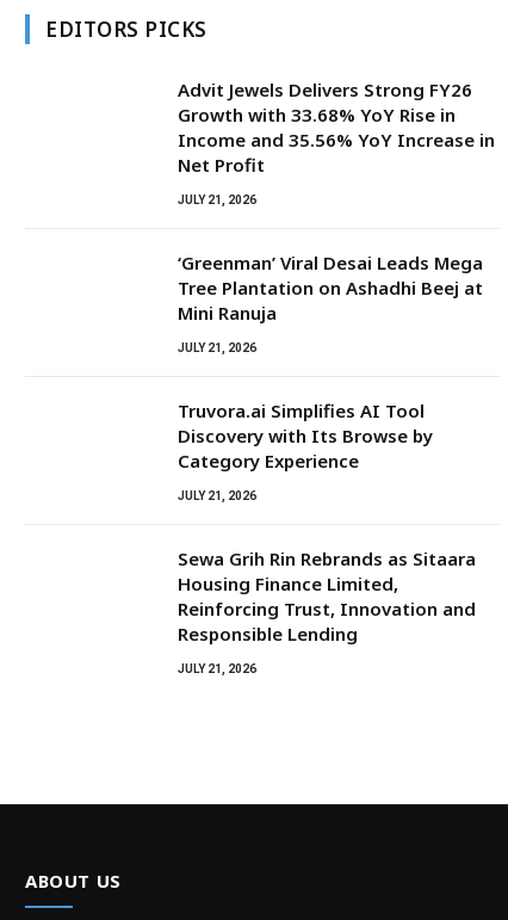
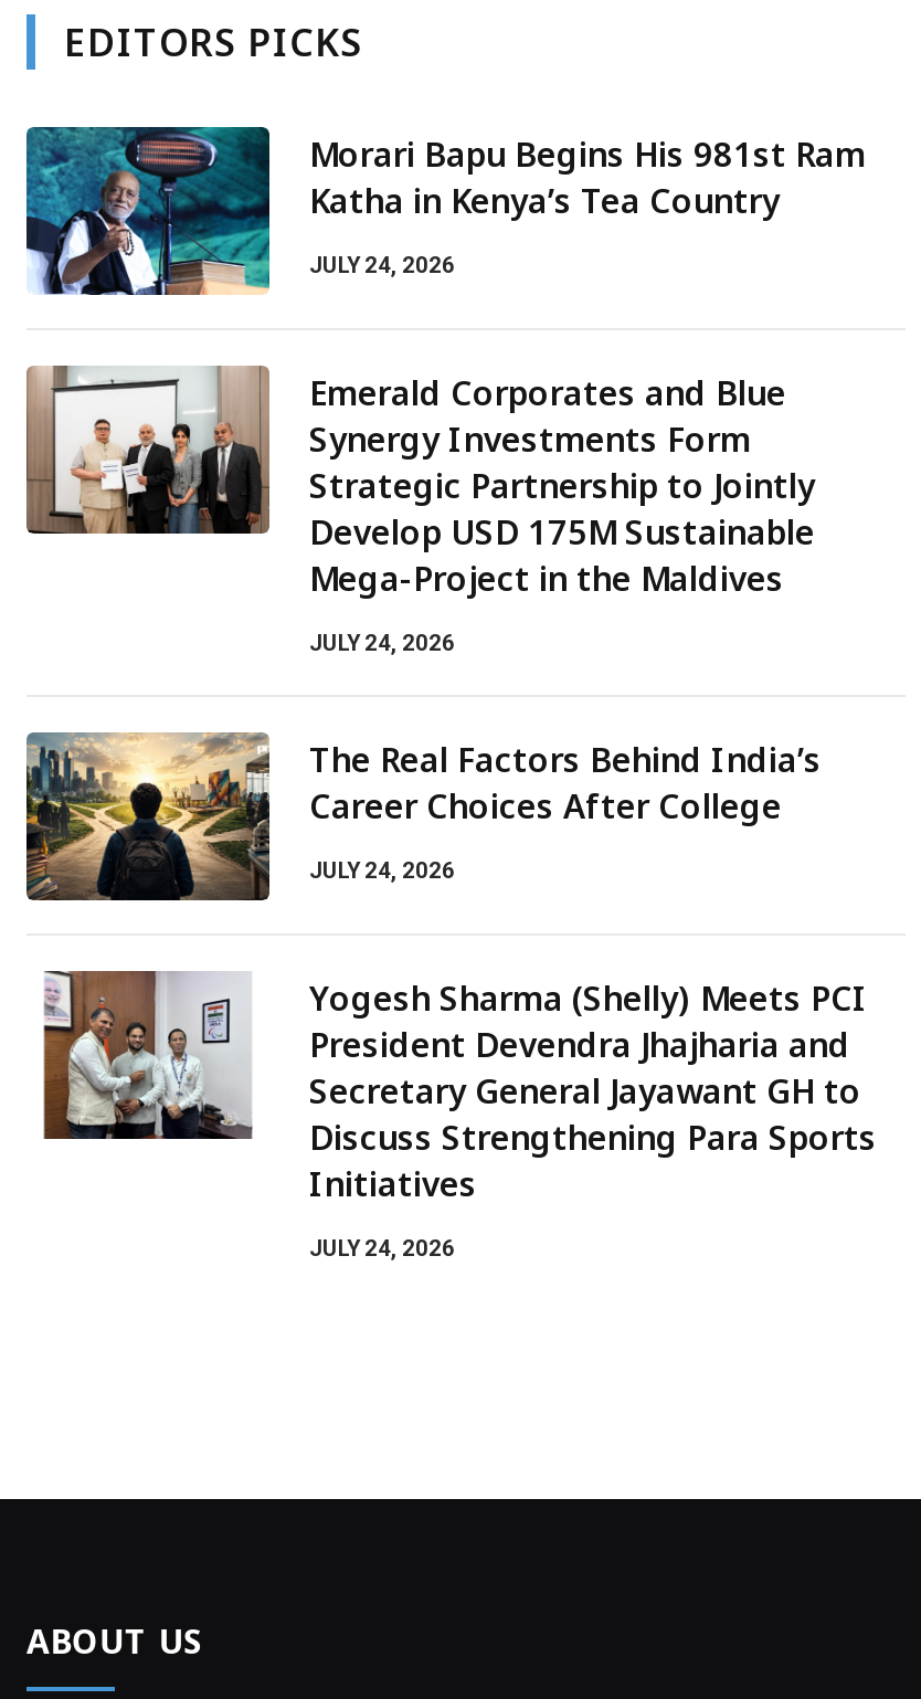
none -> [24,125,272,297] [image]
none -> [24,363,272,536] [image]
none -> [24,730,272,903] [image]
none -> [42,969,254,1141] [image]
[178,77,495,176] Advit Jewels Delivers Strong FY26 | Growth with 33.68% YoY Rise in | Income and 35.56% YoY Increase in | Net Profit -> [309,131,866,222] Morari Bapu Begins His 981st Ram | Katha in Kenya’s Tea Country
[178,193,256,206] JULY 21, 2026 -> [309,253,455,277] JULY 24, 2026
[178,250,483,324] ‘Greenman’ Viral Desai Leads Mega | Tree Plantation on Ashadhi Beej at | Mini Ranuja -> [309,370,815,600] Emerald Corporates and Blue | Synergy Investments Form | Strategic Partnership to Jointly | Develop USD 175M Sustainable | Mega-Project in the Maldives
[178,341,256,354] JULY 21, 2026 -> [309,631,455,655] JULY 24, 2026
[178,398,433,472] Truvora.ai Simplifies AI Tool | Discovery with Its Browse by | Category Experience -> [309,737,822,827] The Real Factors Behind India’s | Career Choices After College
[178,489,256,502] JULY 21, 2026 -> [309,858,455,882] JULY 24, 2026
[178,546,476,645] Sewa Grih Rin Rebrands as Sitaara | Housing Finance Limited, | Reinforcing Trust, Innovation and | Responsible Lending -> [309,975,877,1205] Yogesh Sharma (Shelly) Meets PCI | President Devendra Jhajharia and | Secretary General Jayawant GH to | Discuss Strengthening Para Sports | Initiatives
[178,662,256,675] JULY 21, 2026 -> [309,1236,455,1260] JULY 24, 2026

